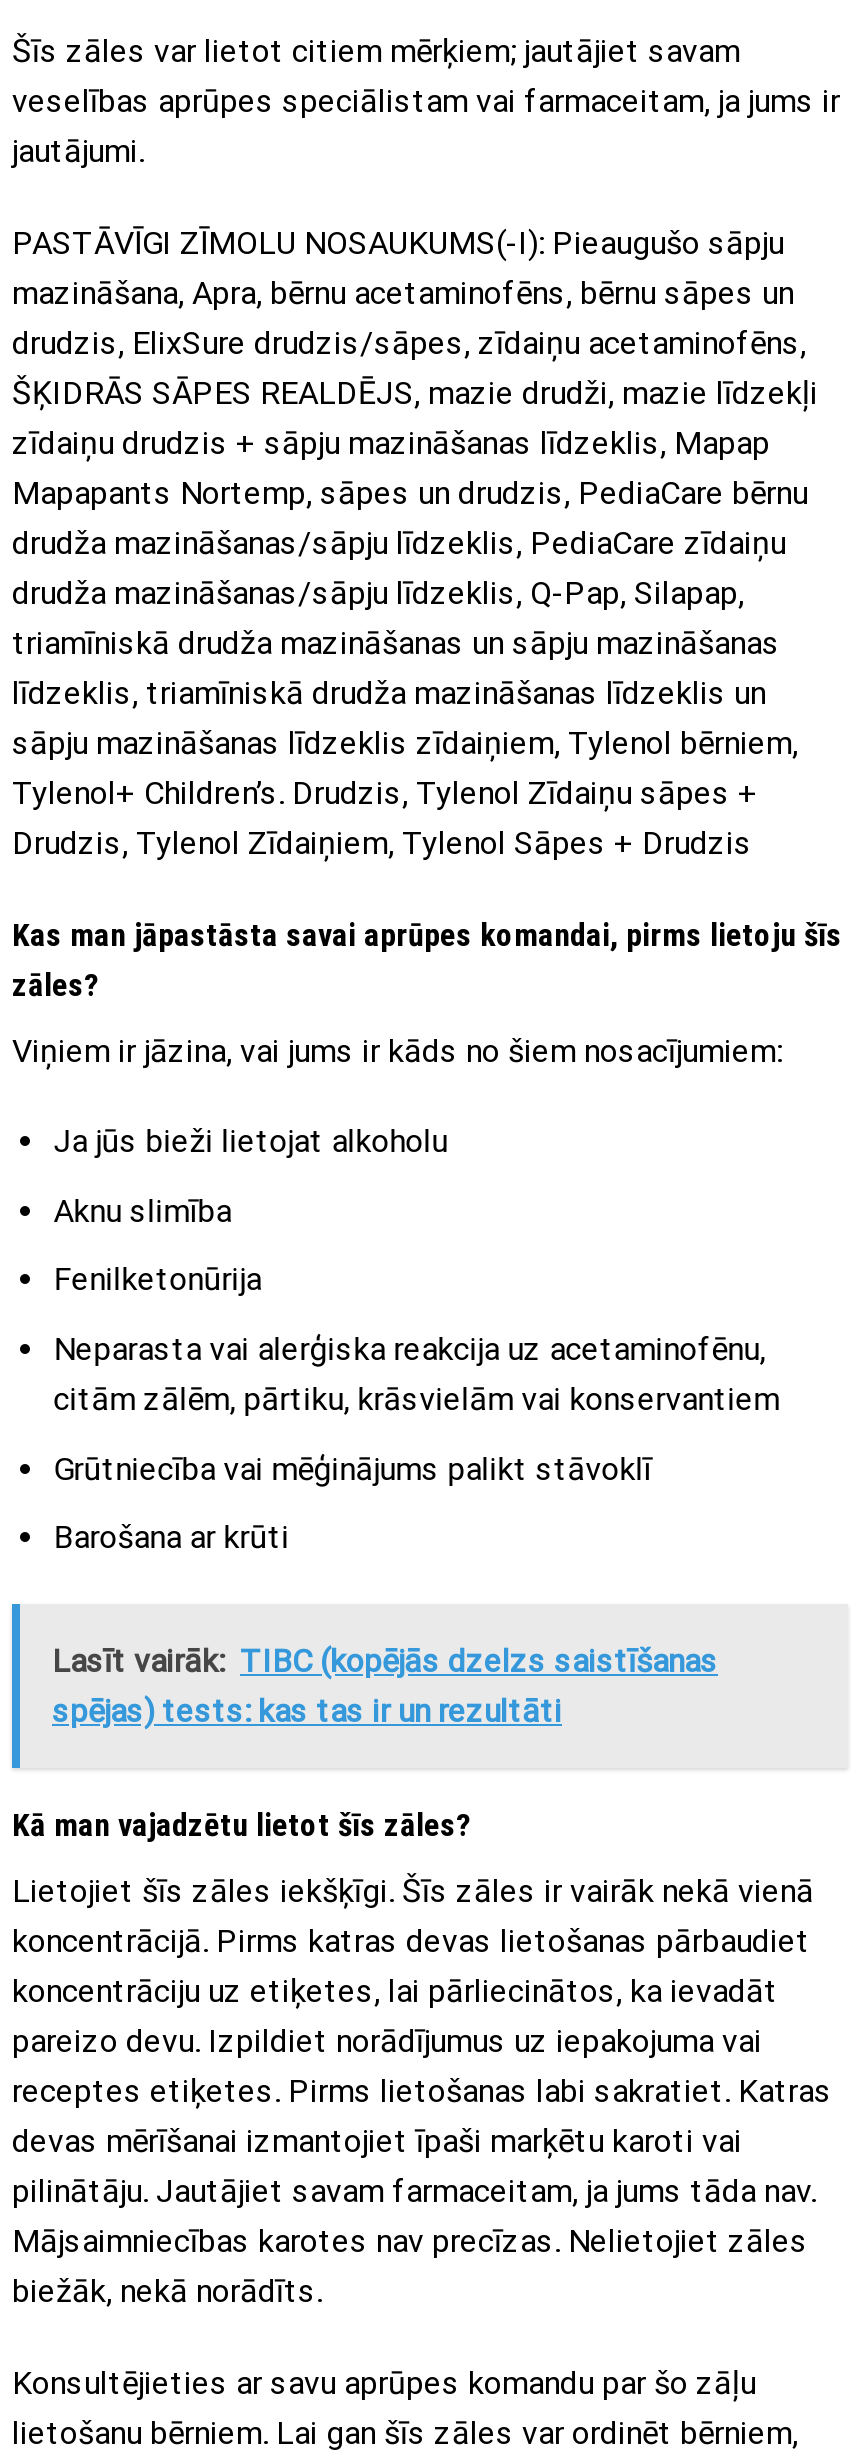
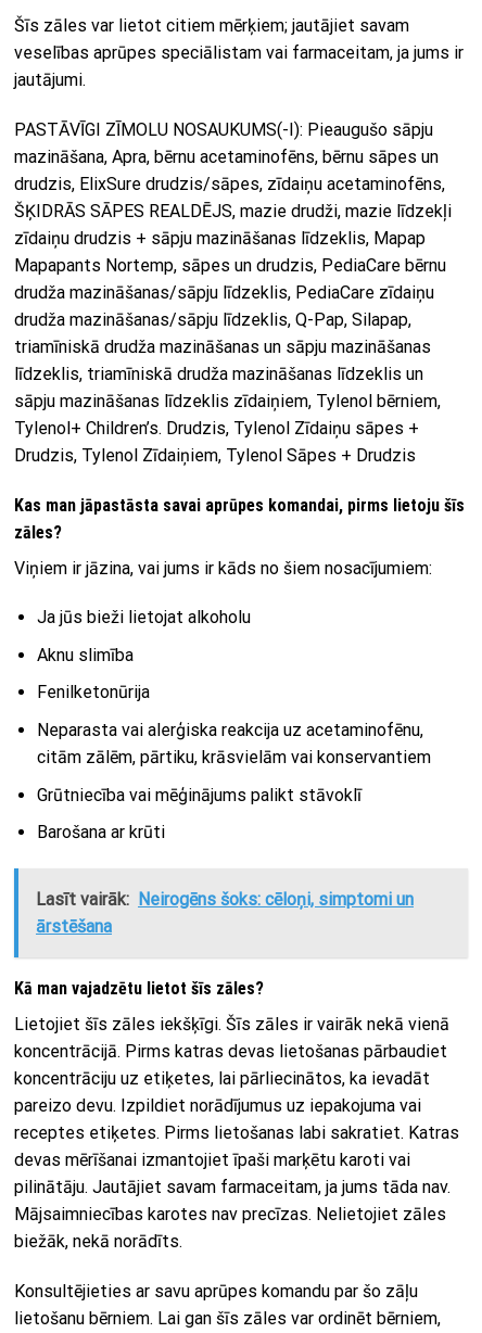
[52,1642,718,1730] Lasīt vairāk: TIBC (kopējās dzelzs saistīšanas | spējas) tests: kas tas ir un rezultāti -> [36,889,414,937] Lasīt vairāk: Neirogēns šoks: cēloņi, simptomi un | ārstēšana

